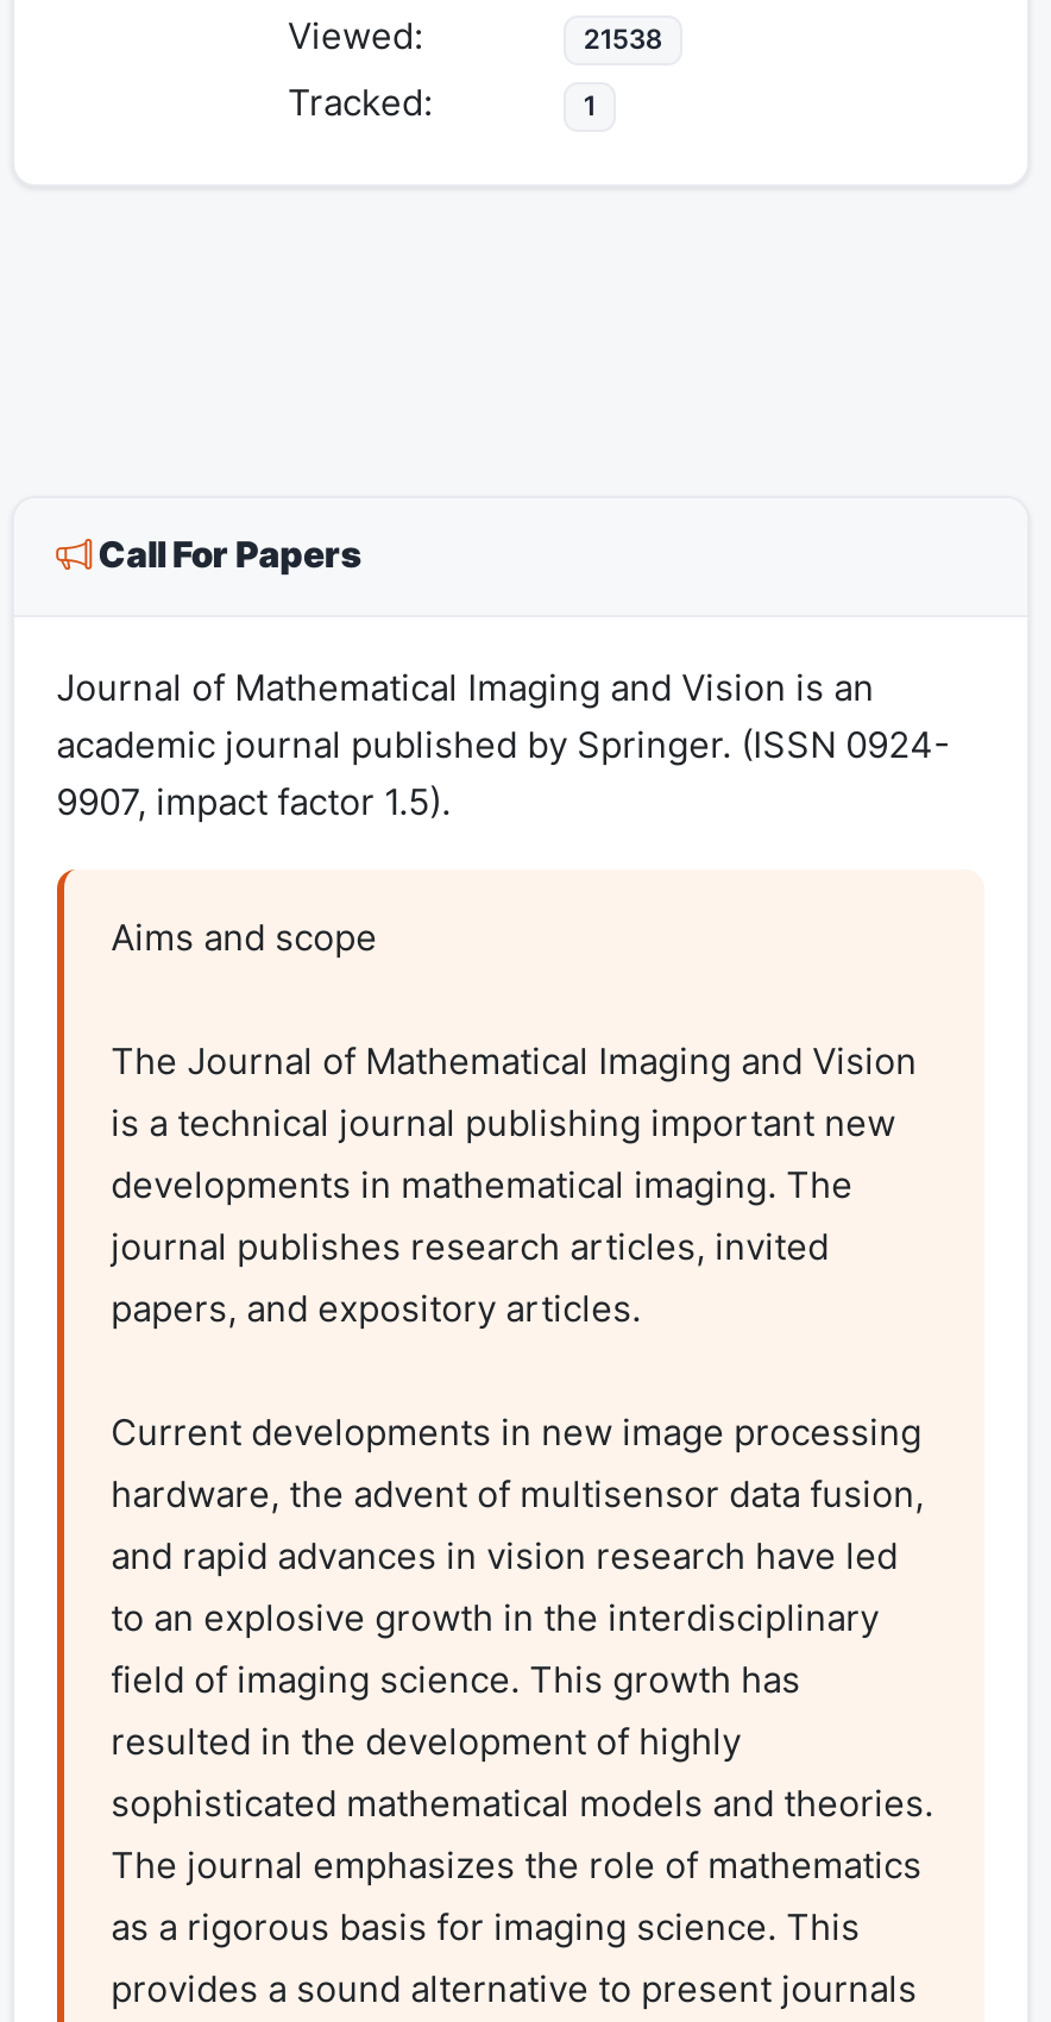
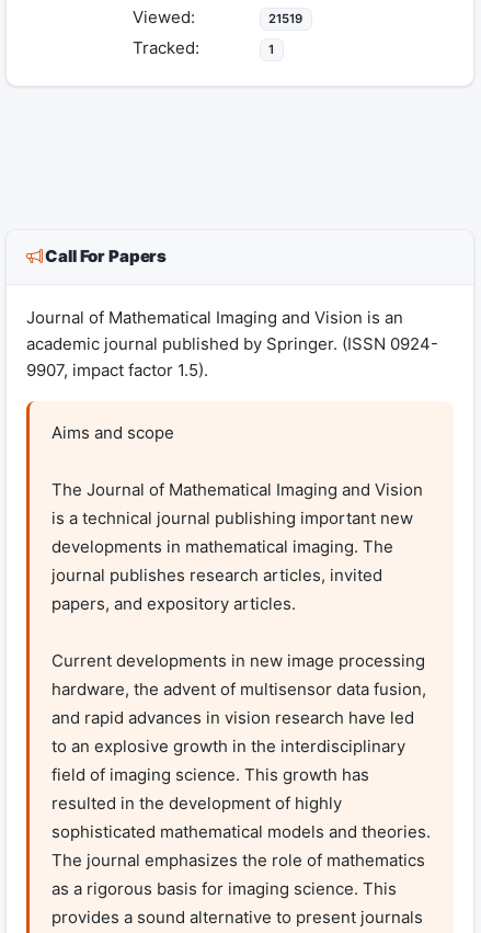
[583,23,662,56] 21538 -> [269,11,303,26] 21519

